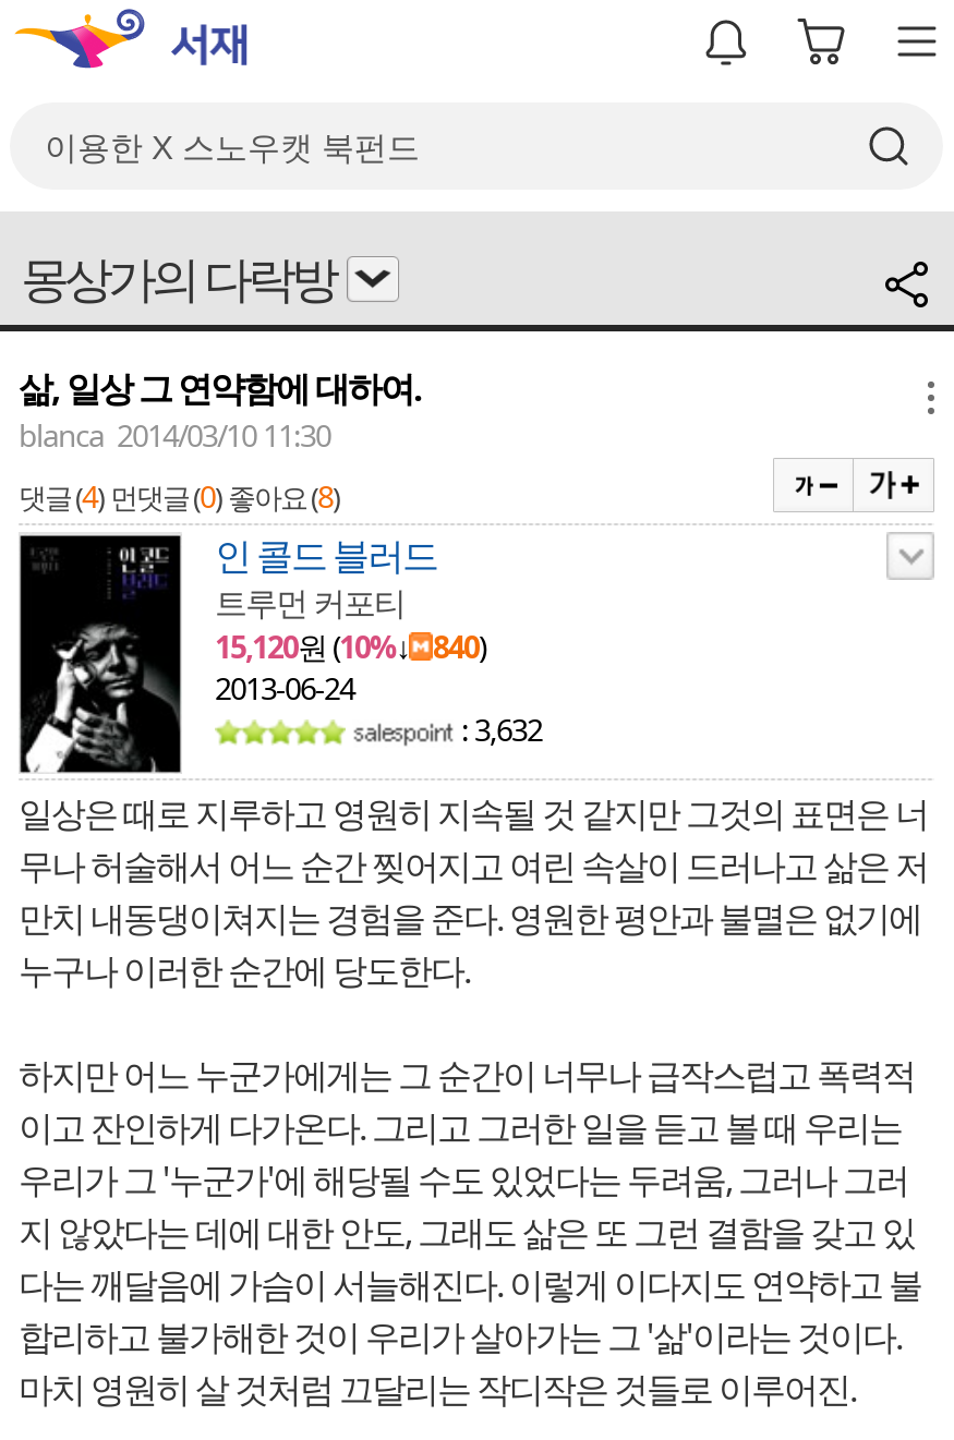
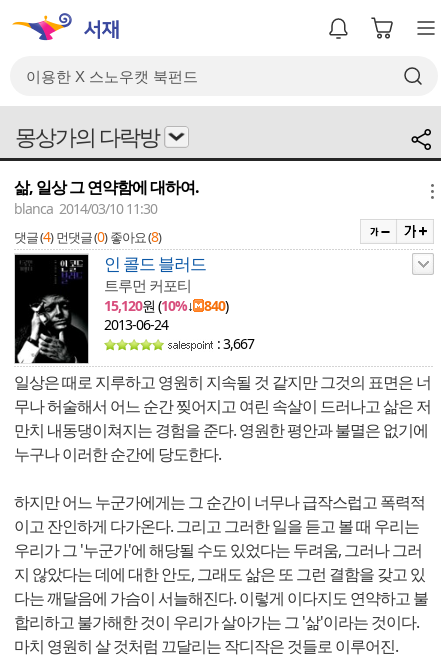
[455,709,542,750] : 3,632 -> [214,334,254,353] : 3,667

